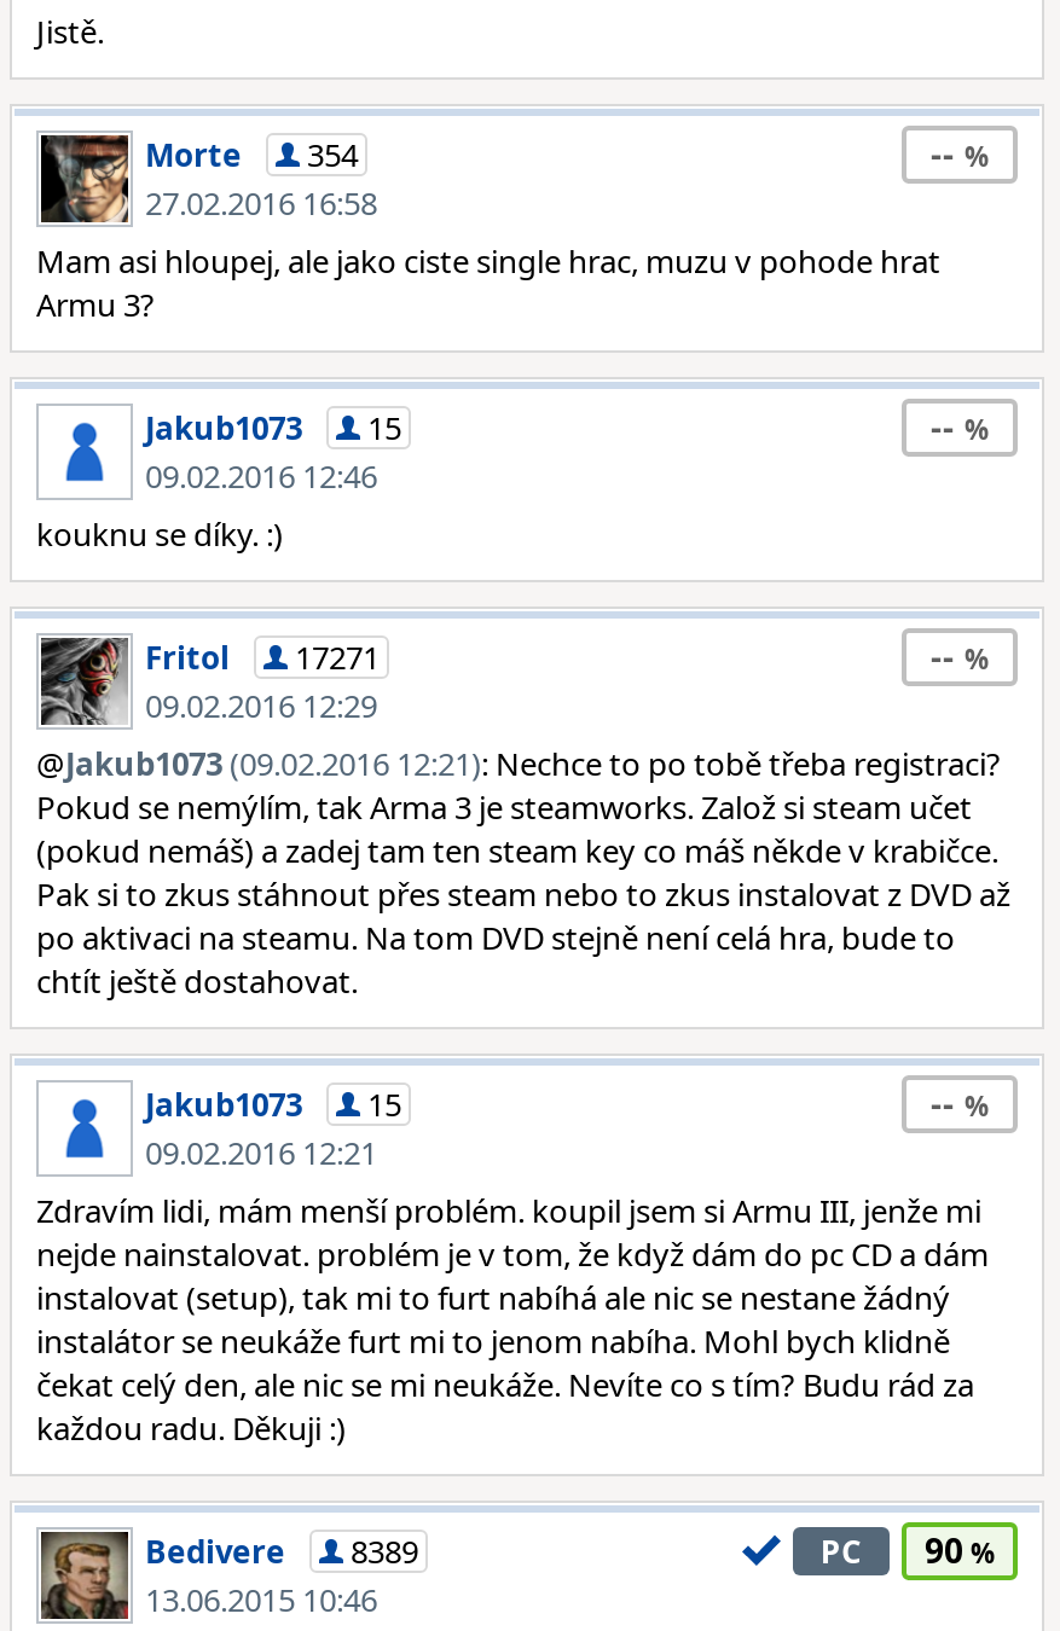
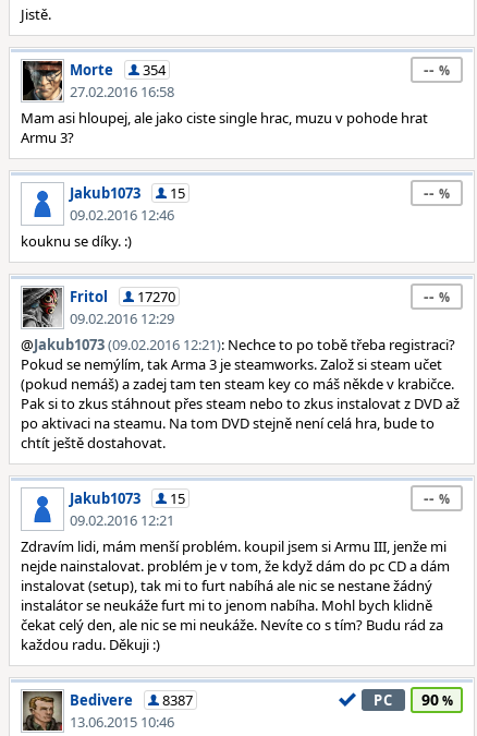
[145,635,380,679] Fritol 17271 -> [70,287,175,306] Fritol 17270
[145,1530,418,1573] Bedivere 8389 -> [70,690,193,710] Bedivere 8387

